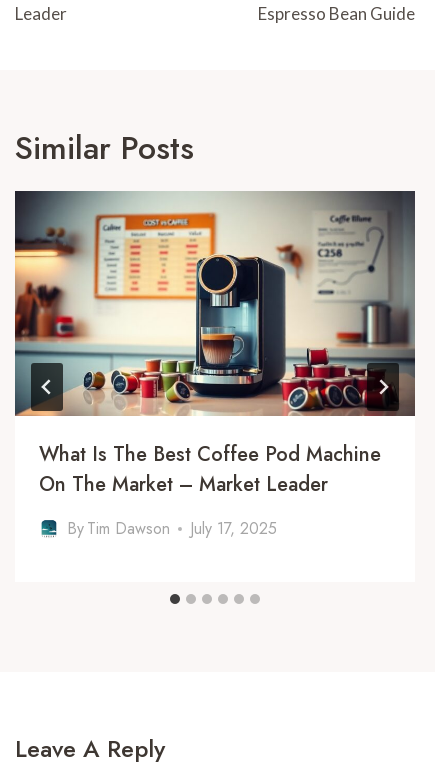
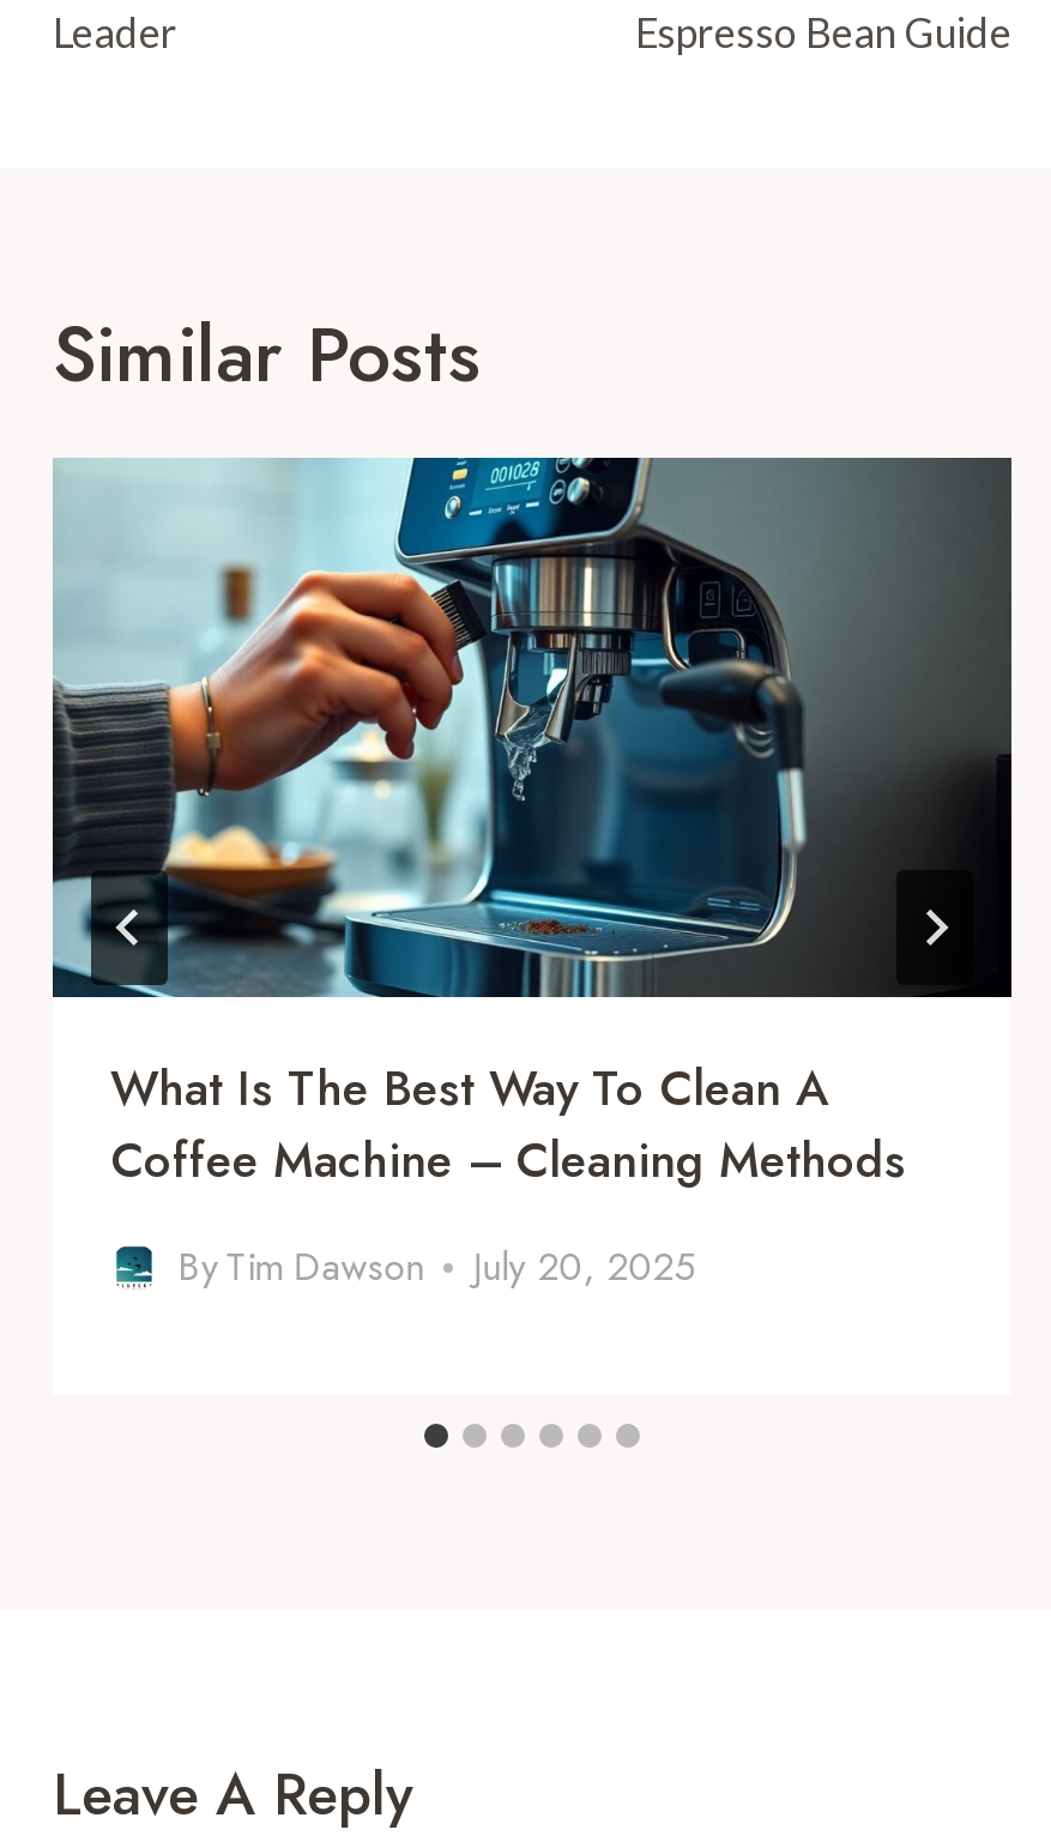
[14,190,416,499] [image] | What Is The Best Coffee Pod Machine | On The Market – Market Leader -> [50,455,1014,1197] [image] | What Is The Best Way To Clean A | Coffee Machine – Cleaning Methods
[67,517,277,540] By Tim Dawson July 17, 2025 -> [177,1240,696,1295] By Tim Dawson July 20, 2025

